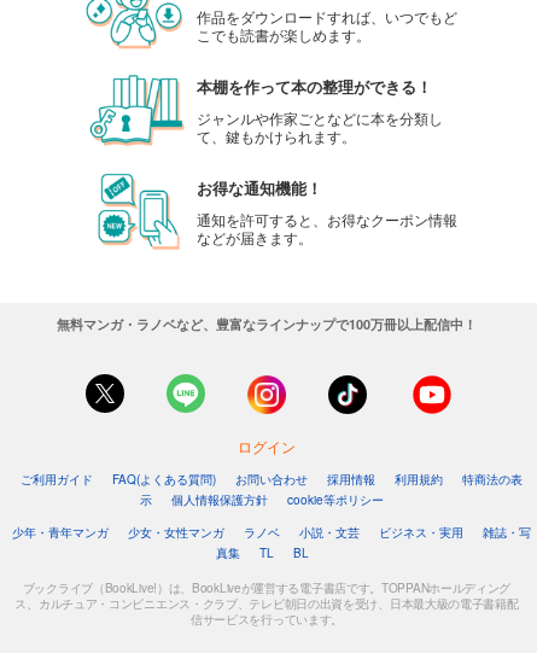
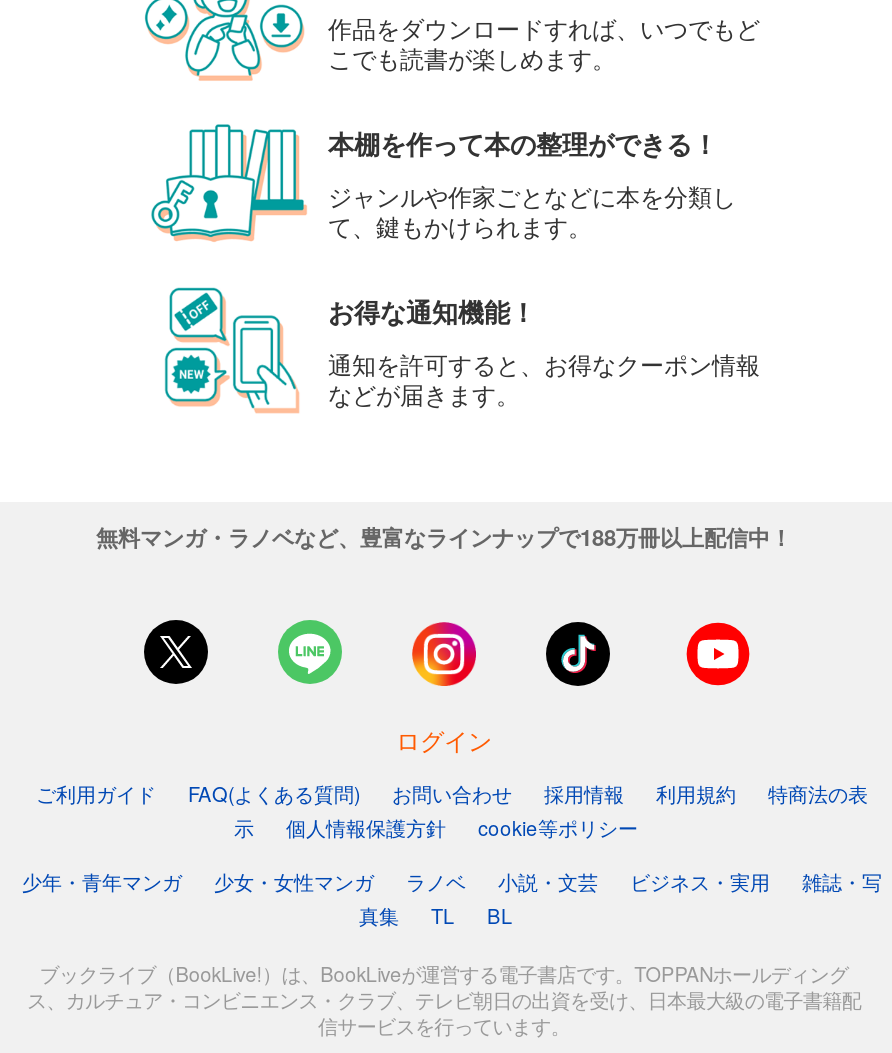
[57,315,477,333] 無料マンガ・ラノベなど、豊富なラインナップで100万冊以上配信中！ -> [96,522,792,552] 無料マンガ・ラノベなど、豊富なラインナップで188万冊以上配信中！

